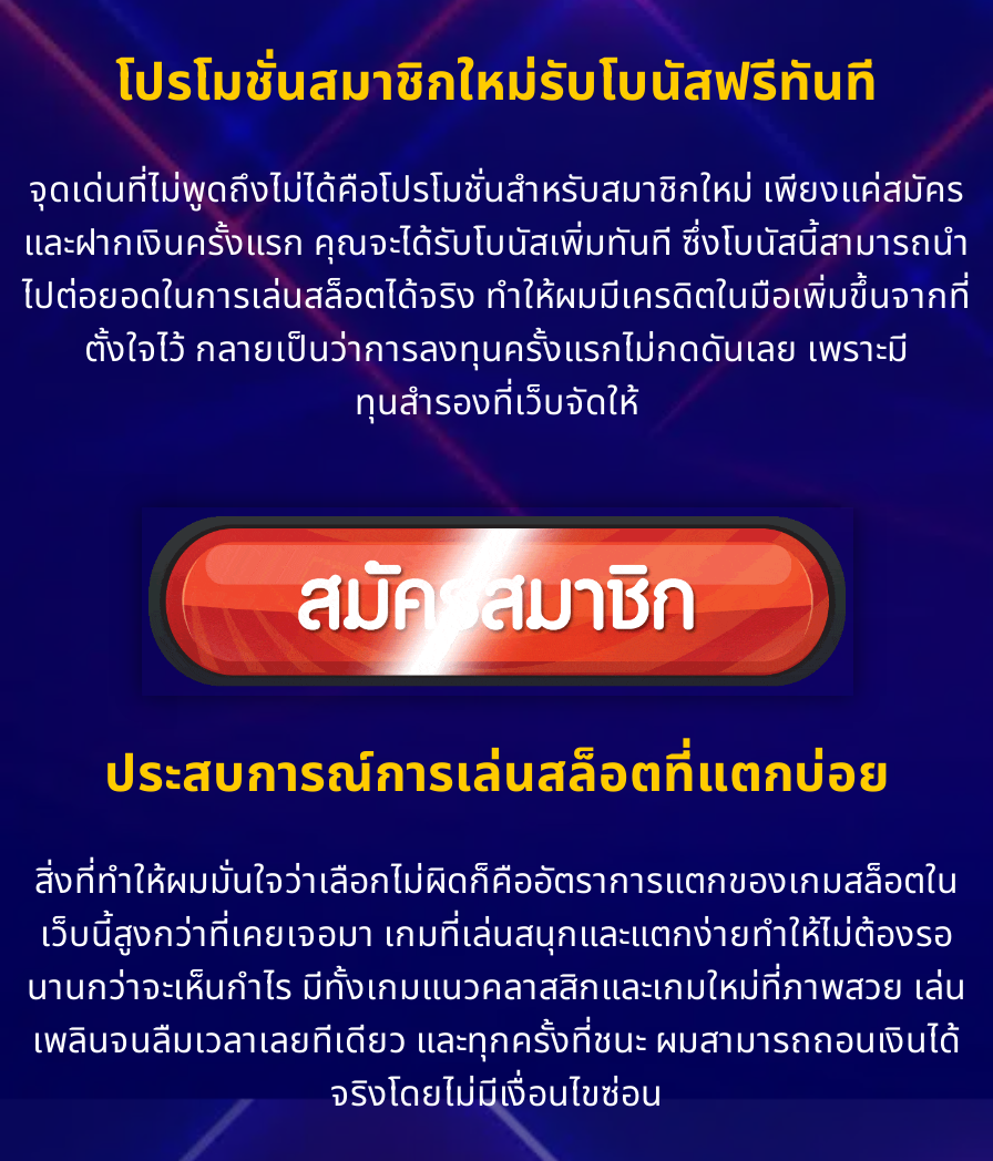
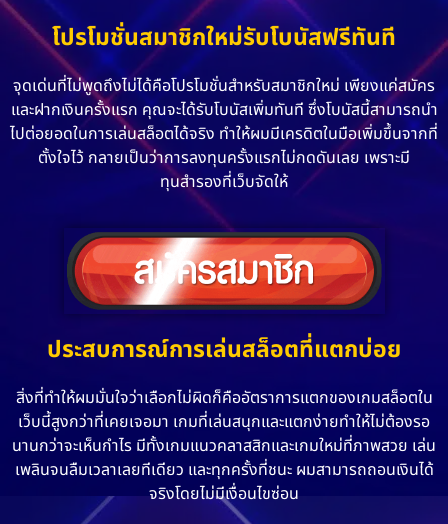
[279,525,563,678] [image] -> [125,237,253,306] [image]

